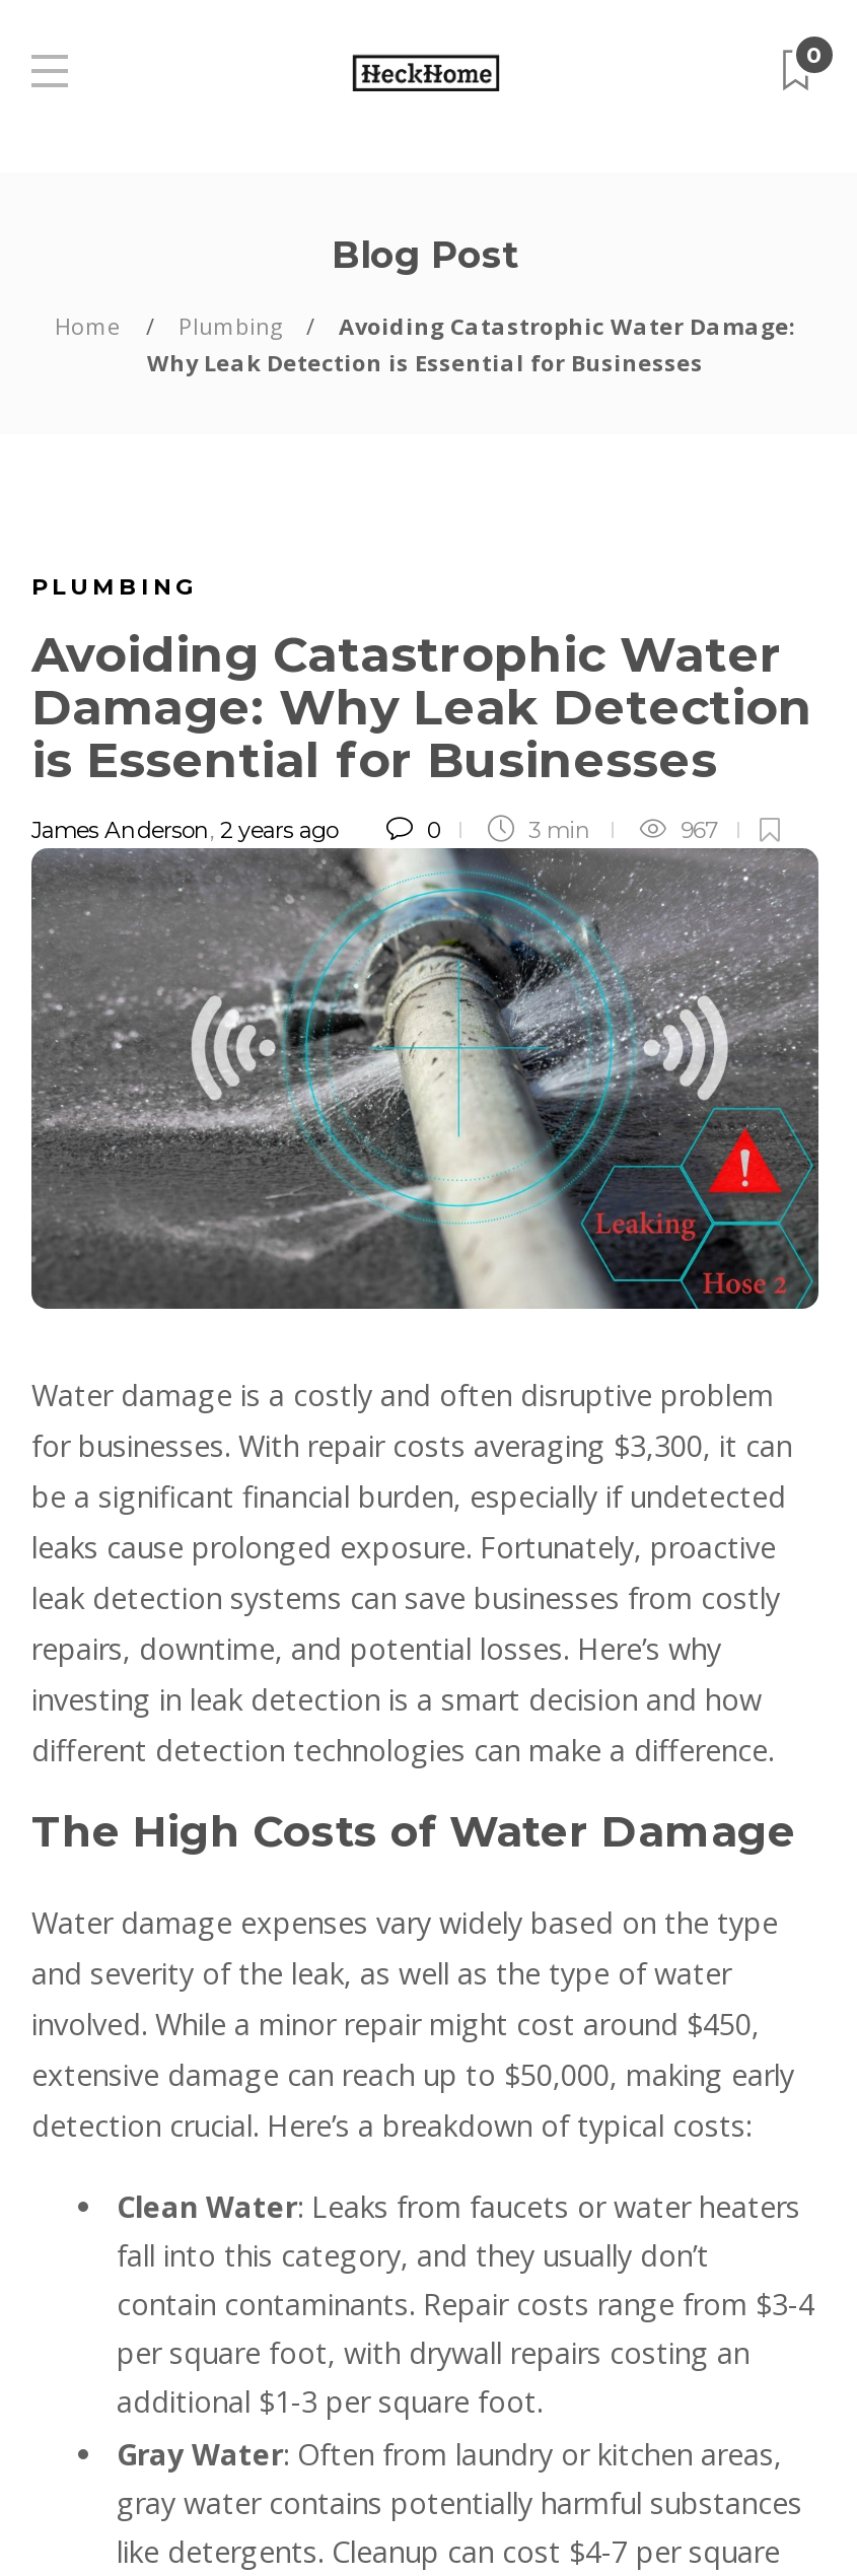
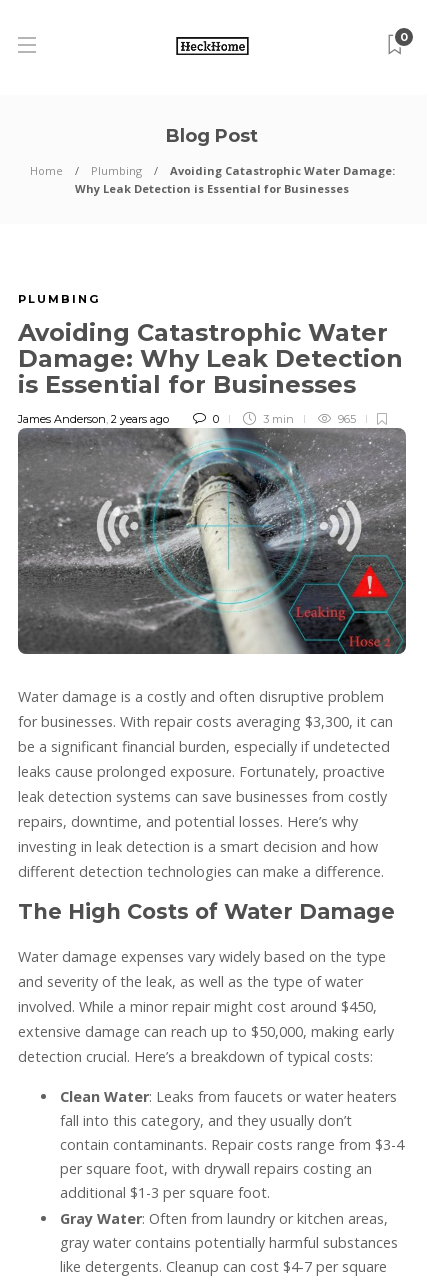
[674,816,717,844] 967 -> [335,412,356,426] 965

